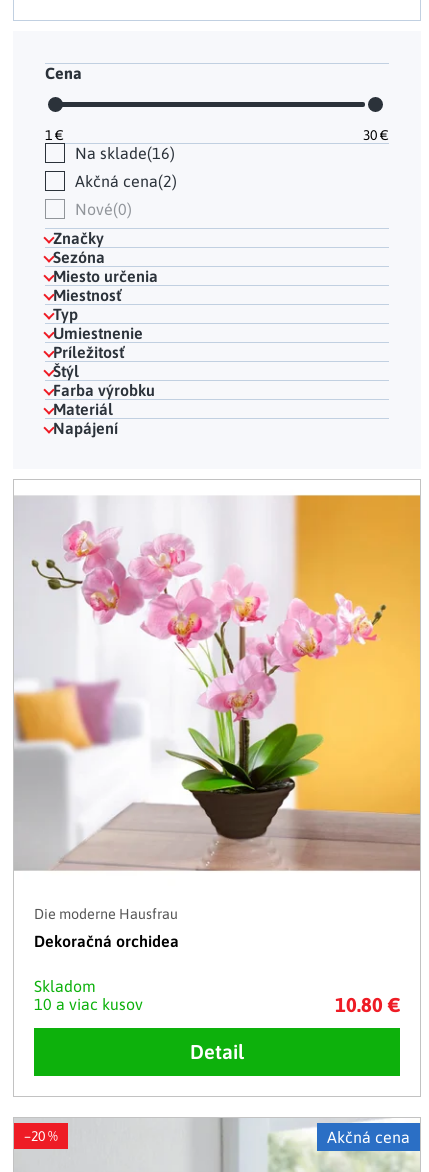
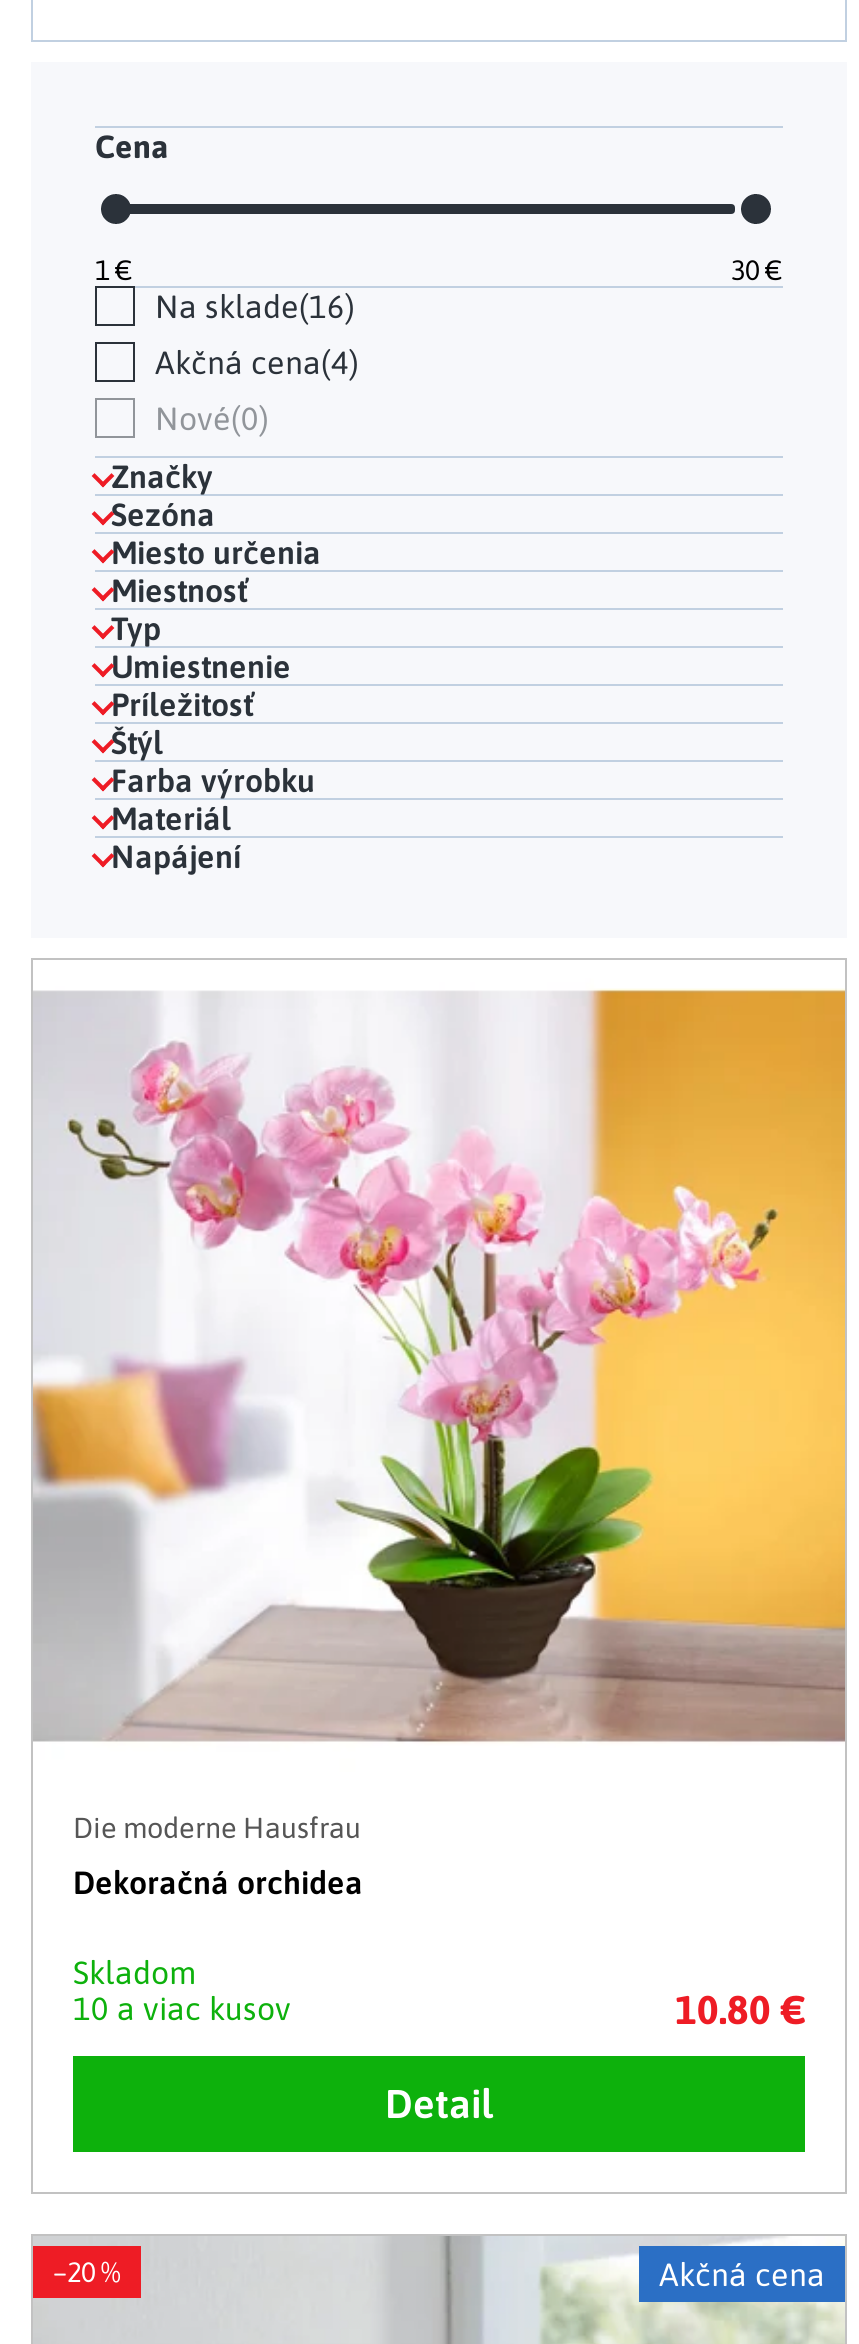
[75,172,172,190] Akčná cena 2 -> [155,343,349,379] Akčná cena 4

